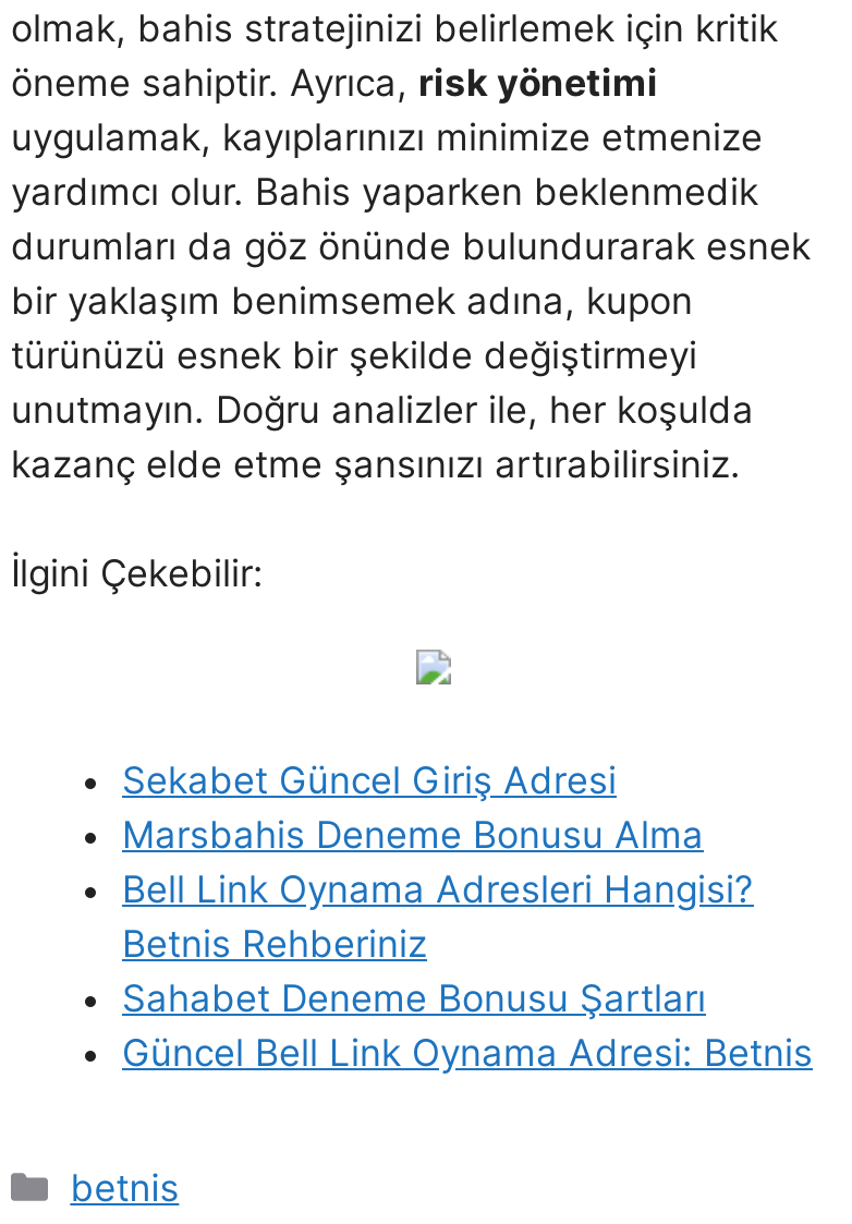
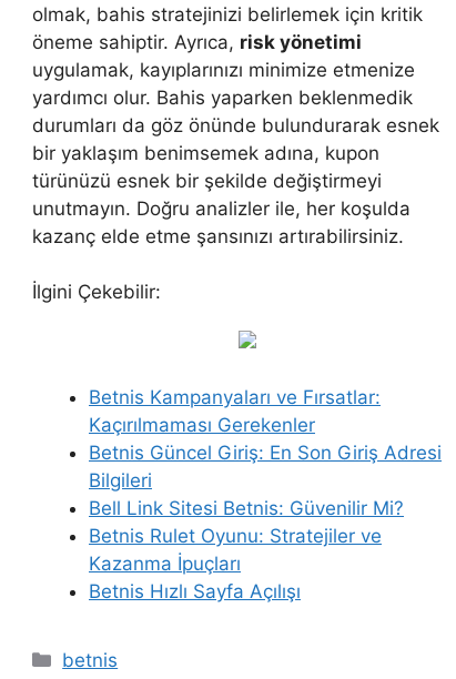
[122,759,813,1075] Sekabet Güncel Giriş Adresi | Marsbahis Deneme Bonusu Alma | Bell Link Oynama Adresleri Hangisi? | Betnis Rehberiniz | Sahabet Deneme Bonusu Şartları | Güncel Bell Link Oynama Adresi: Betnis -> [89,386,442,602] Betnis Kampanyaları ve Fırsatlar: | Kaçırılmaması Gerekenler | Betnis Güncel Giriş: En Son Giriş Adresi | Bilgileri | Bell Link Sitesi Betnis: Güvenilir Mi? | Betnis Rulet Oyunu: Stratejiler ve | Kazanma İpuçları | Betnis Hızlı Sayfa Açılışı

